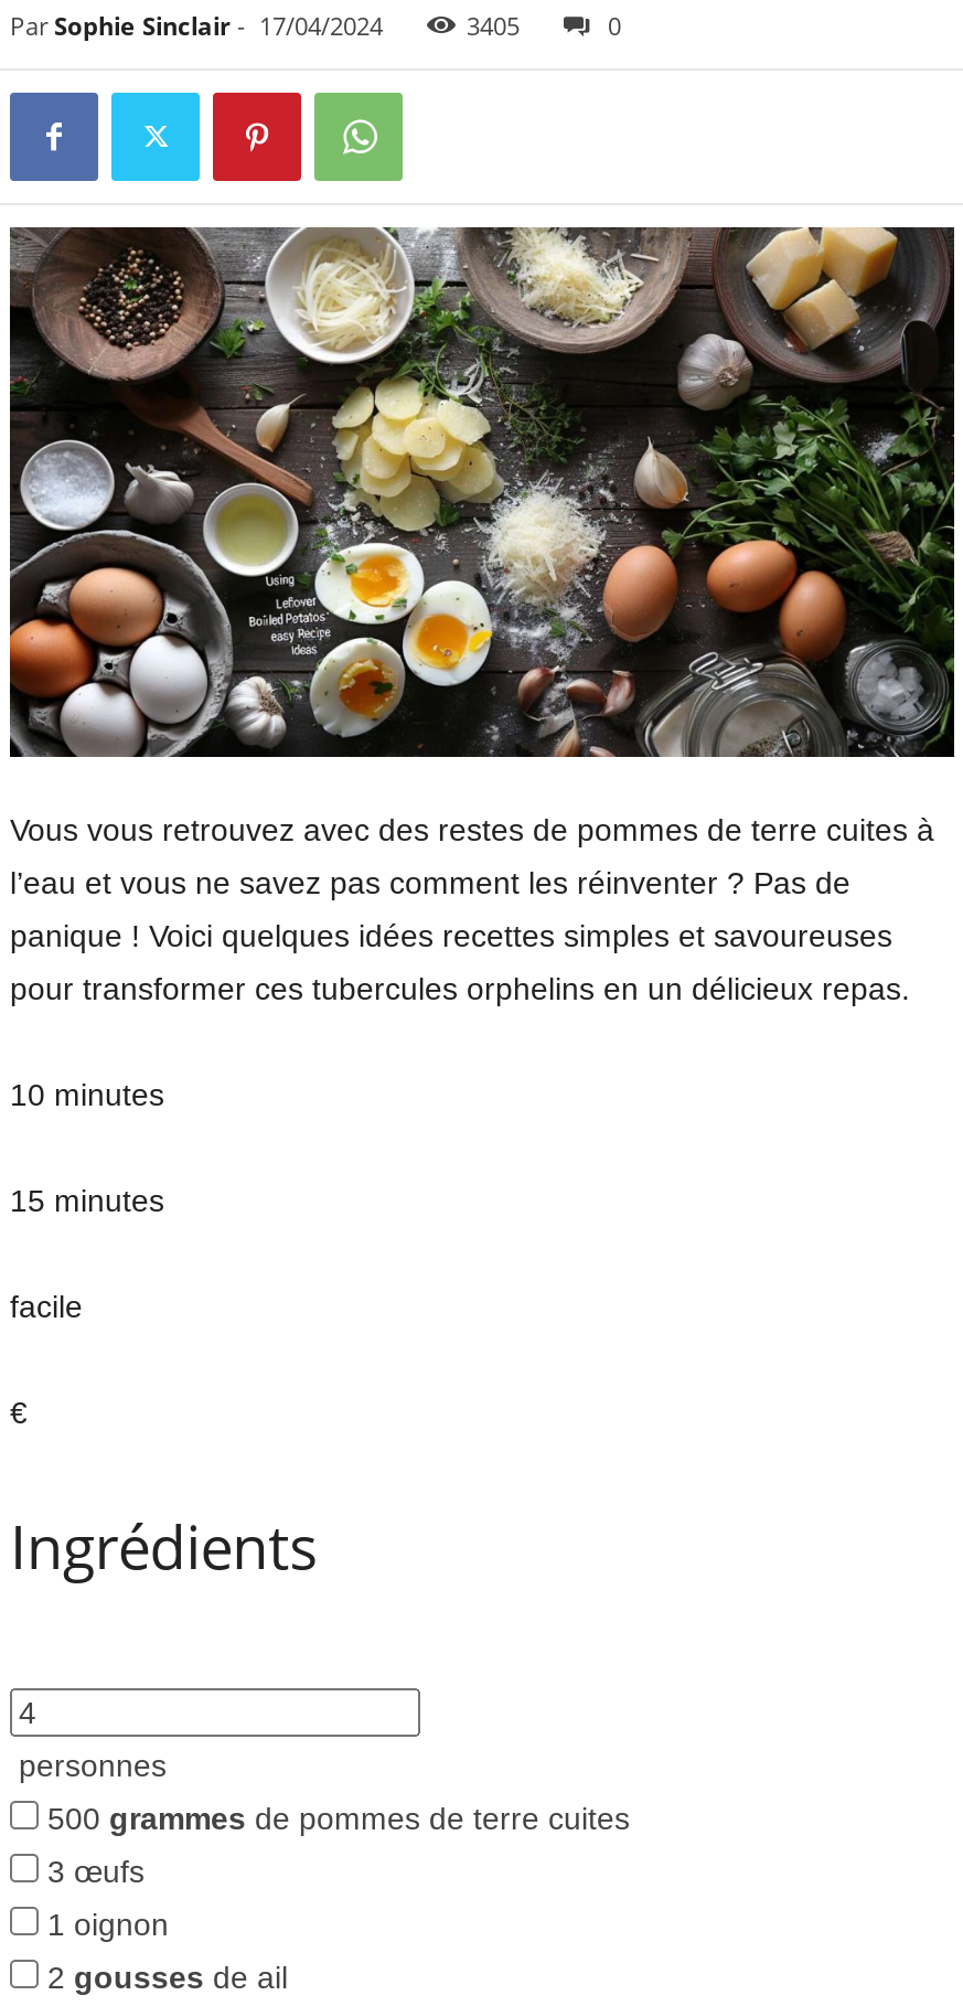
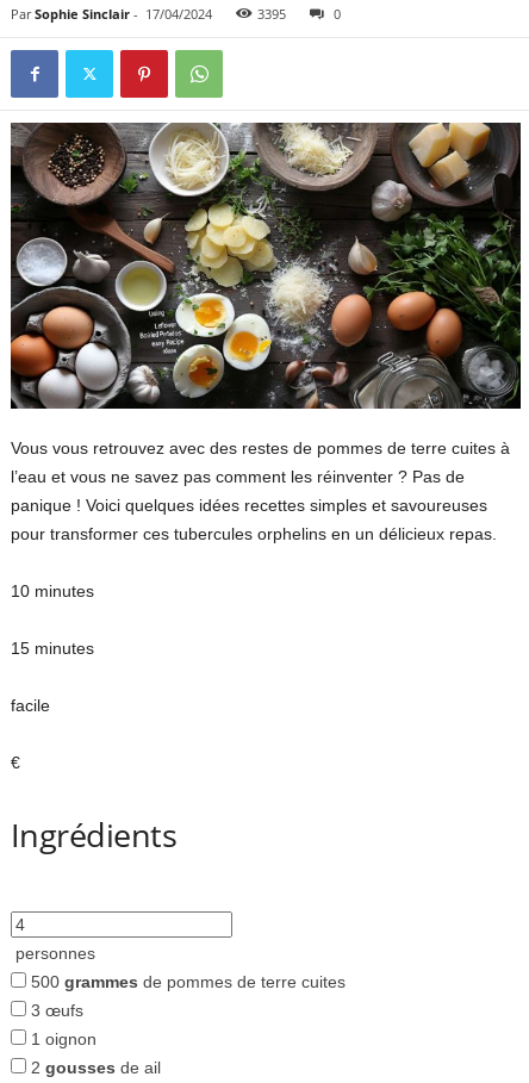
[467,9,520,42] 3405 -> [257,5,286,23] 3395

